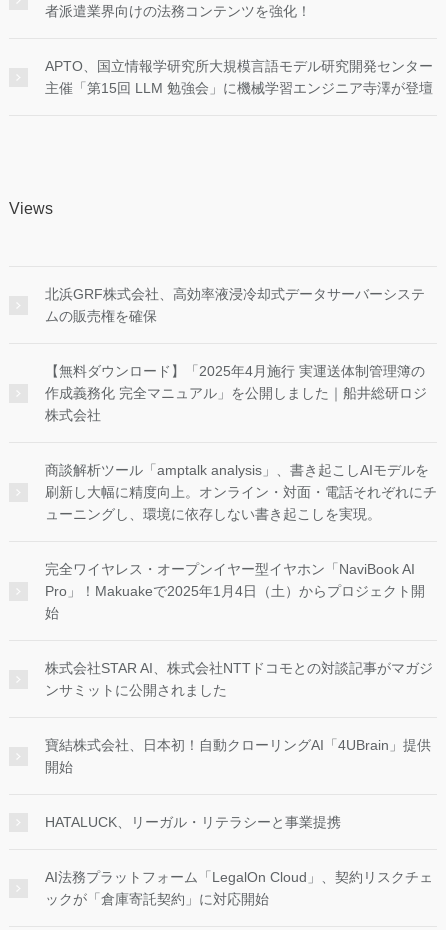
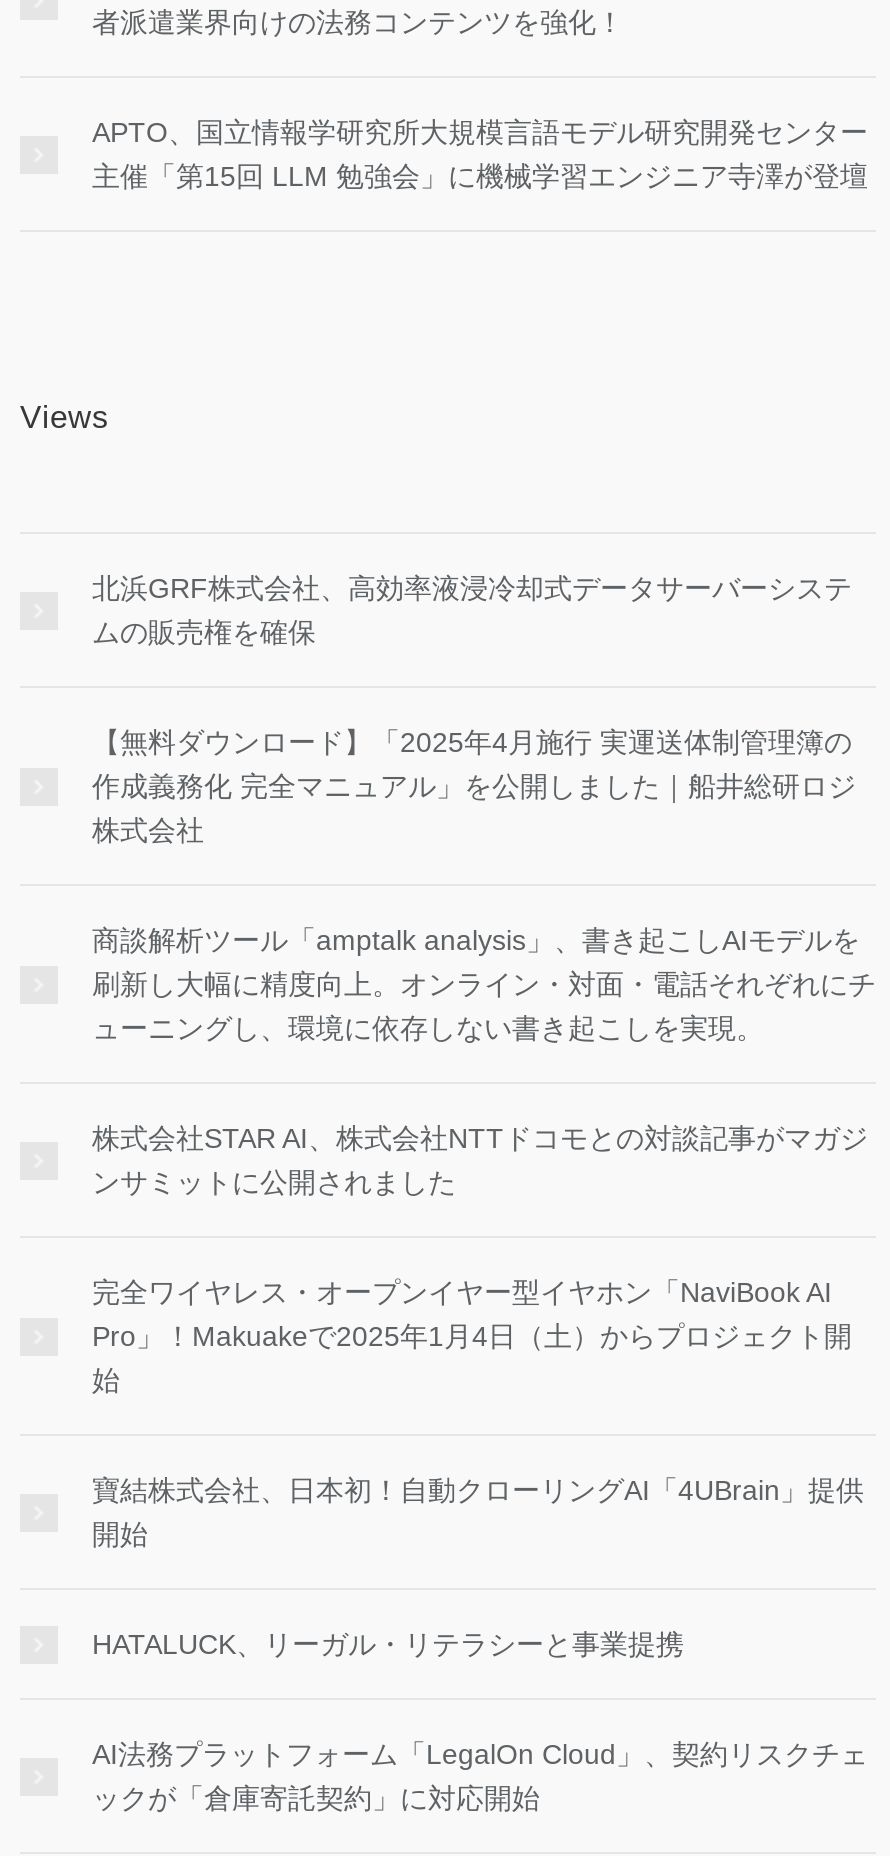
moved [45,561,425,621] -> [92,1277,852,1397]: 完全ワイヤレス・オープンイヤー型イヤホン「NaviBook AI | Pro」！Makuakeで2025年1月4日（土）からプロジェクト開 | 始
moved [45,660,433,698] -> [92,1123,868,1199]: 株式会社STAR AI、株式会社NTTドコモとの対談記事がマガジ | ンサミットに公開されました

